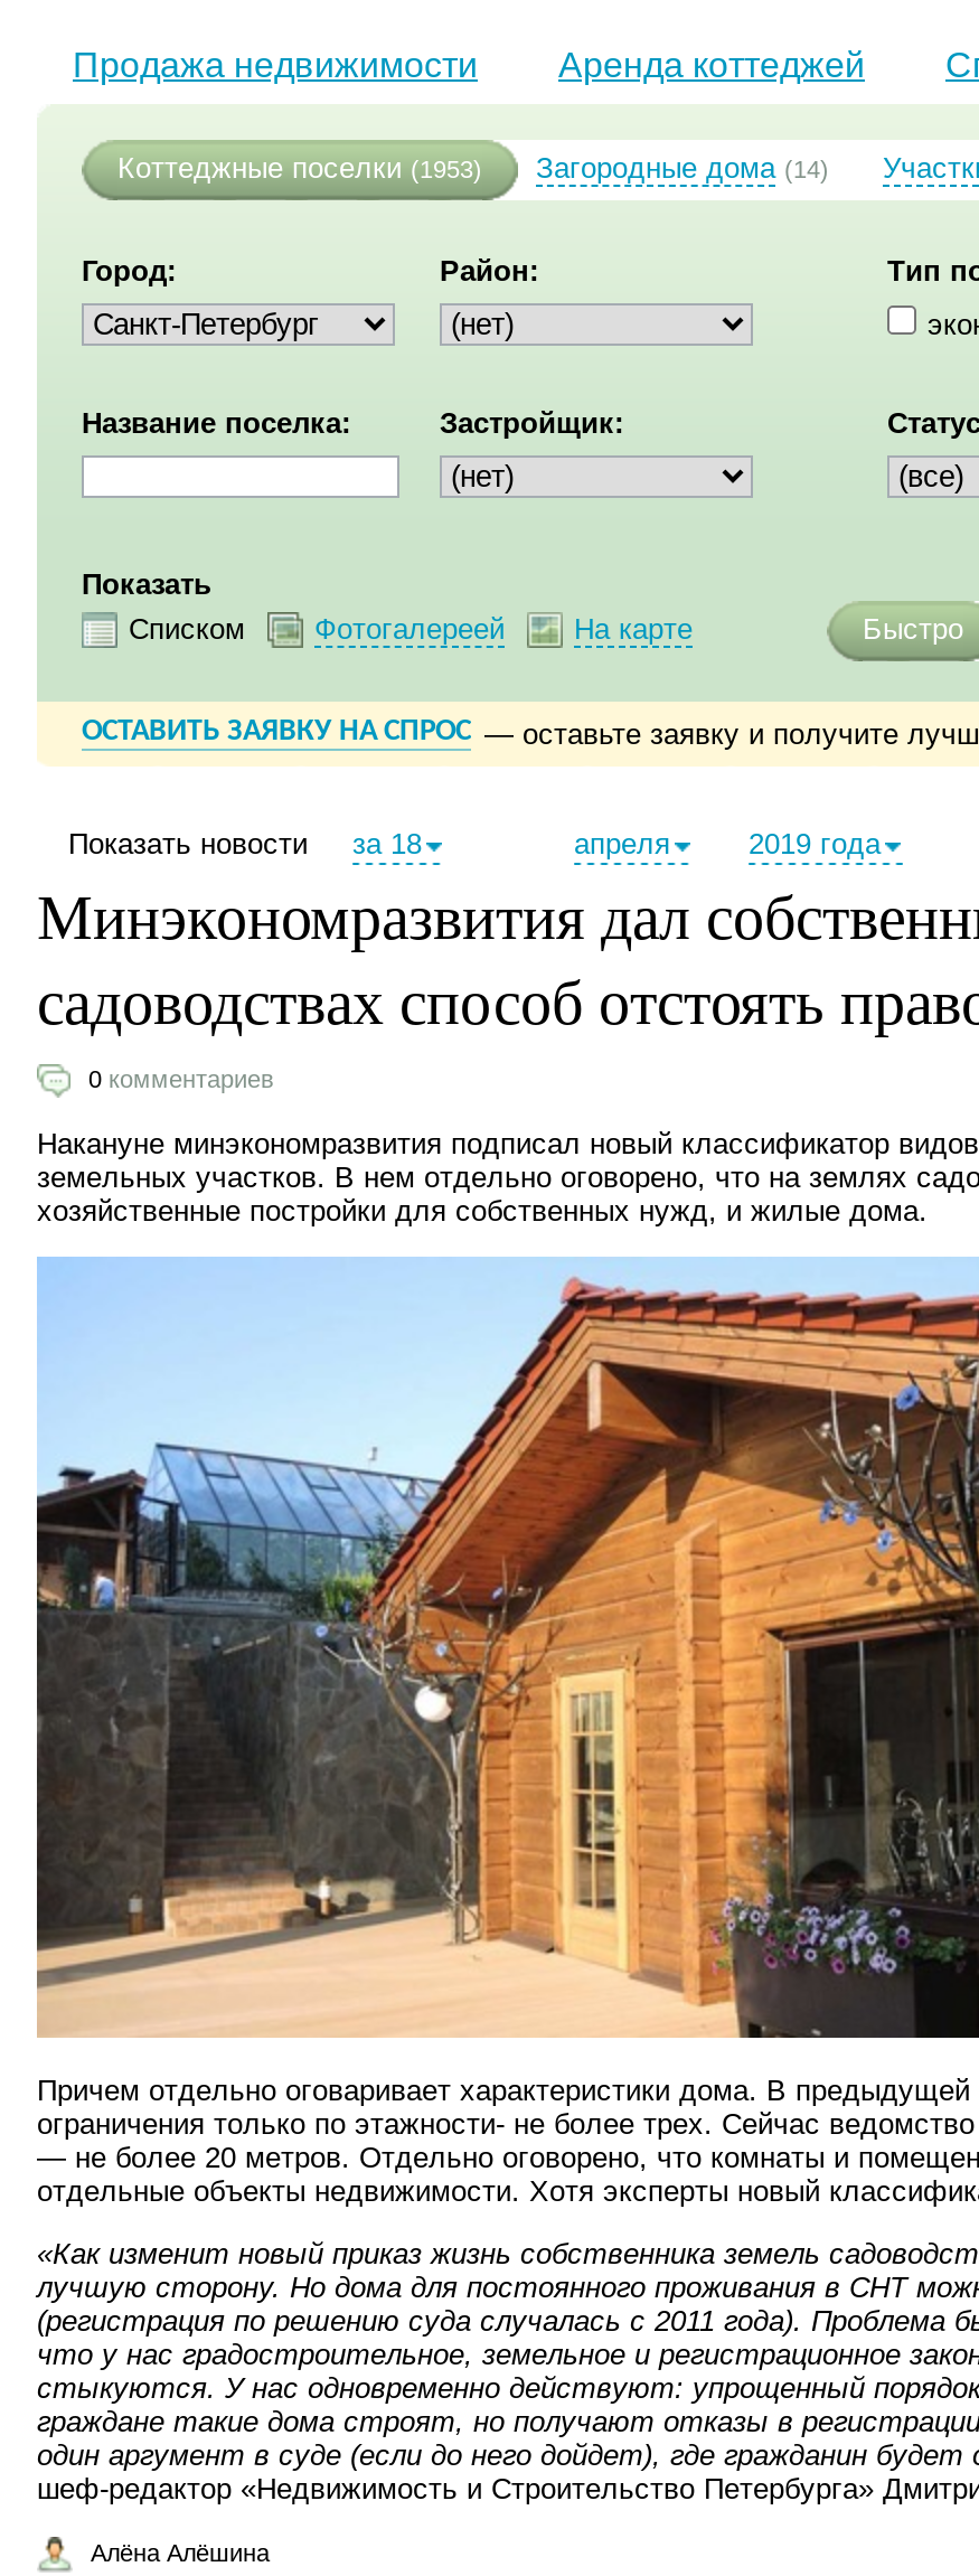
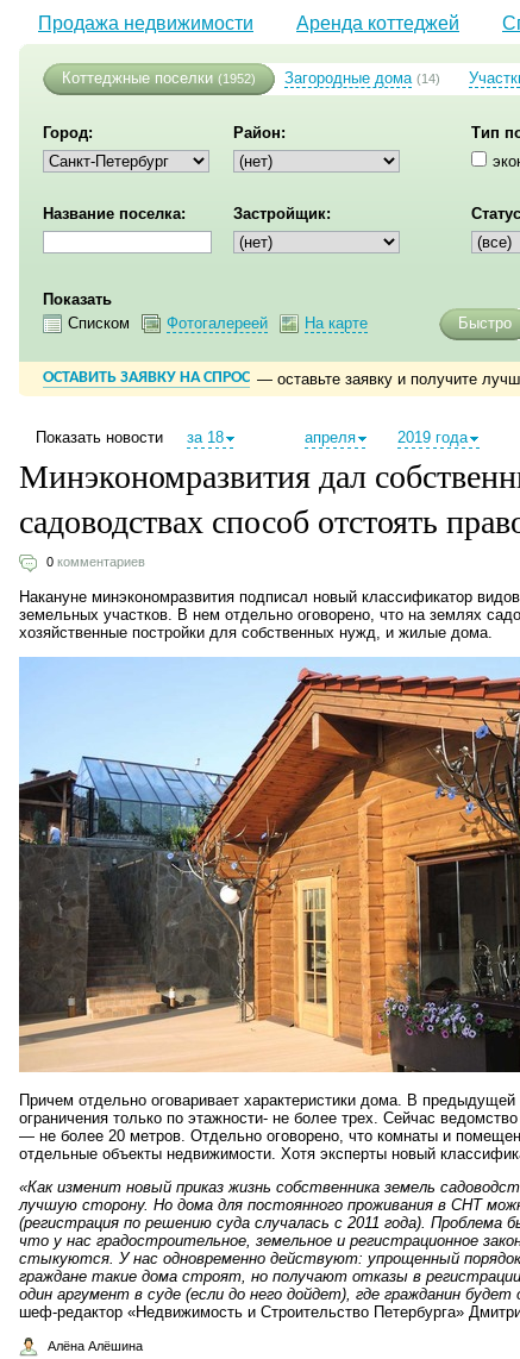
[117,151,482,185] Коттеджные поселки (1953) -> [62,69,256,87] Коттеджные поселки (1952)

